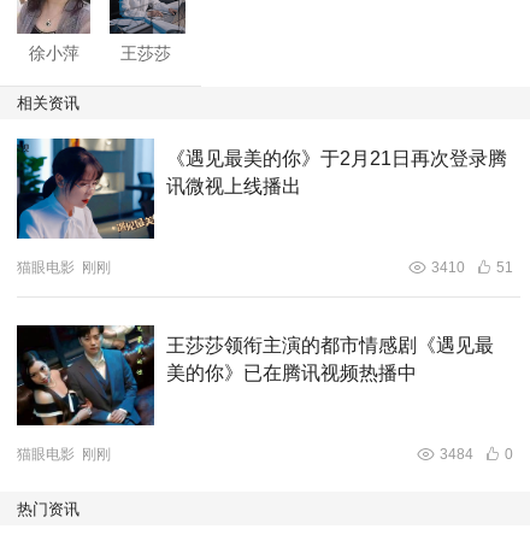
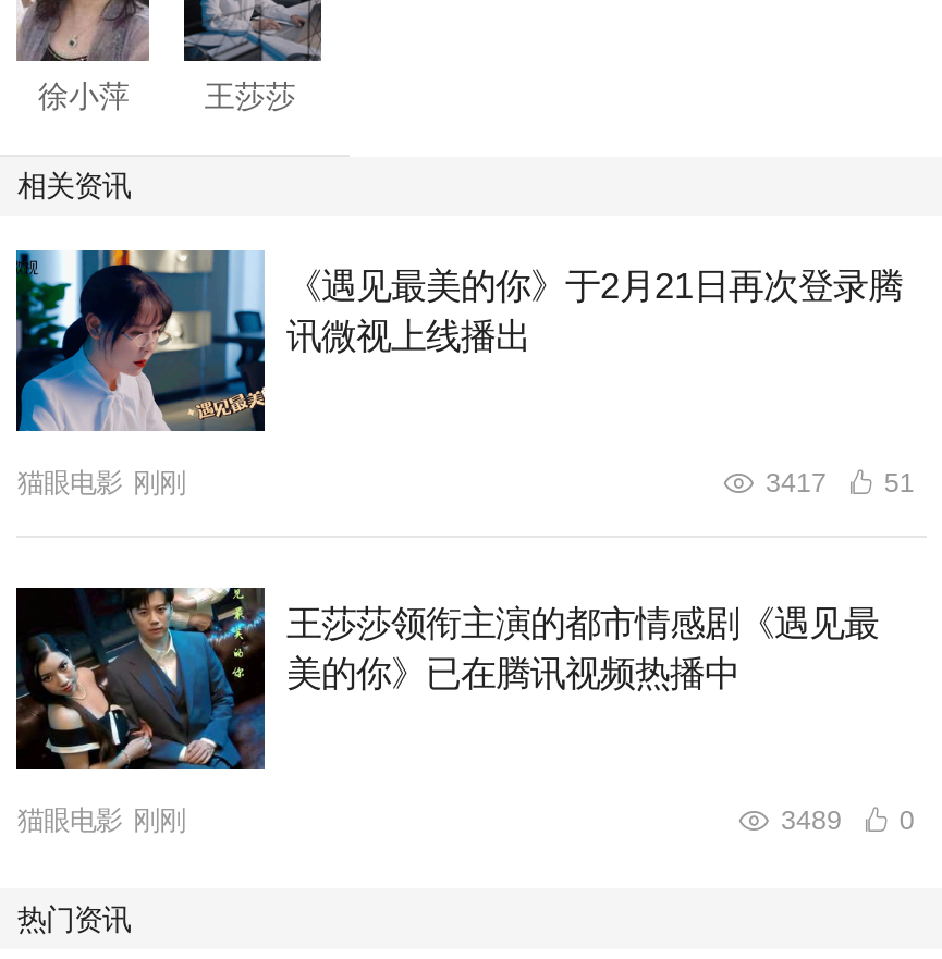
[431,259,514,276] 3410 51 -> [766,469,915,499] 3417 51
[440,446,514,463] 3484 0 -> [781,806,915,836] 3489 0

